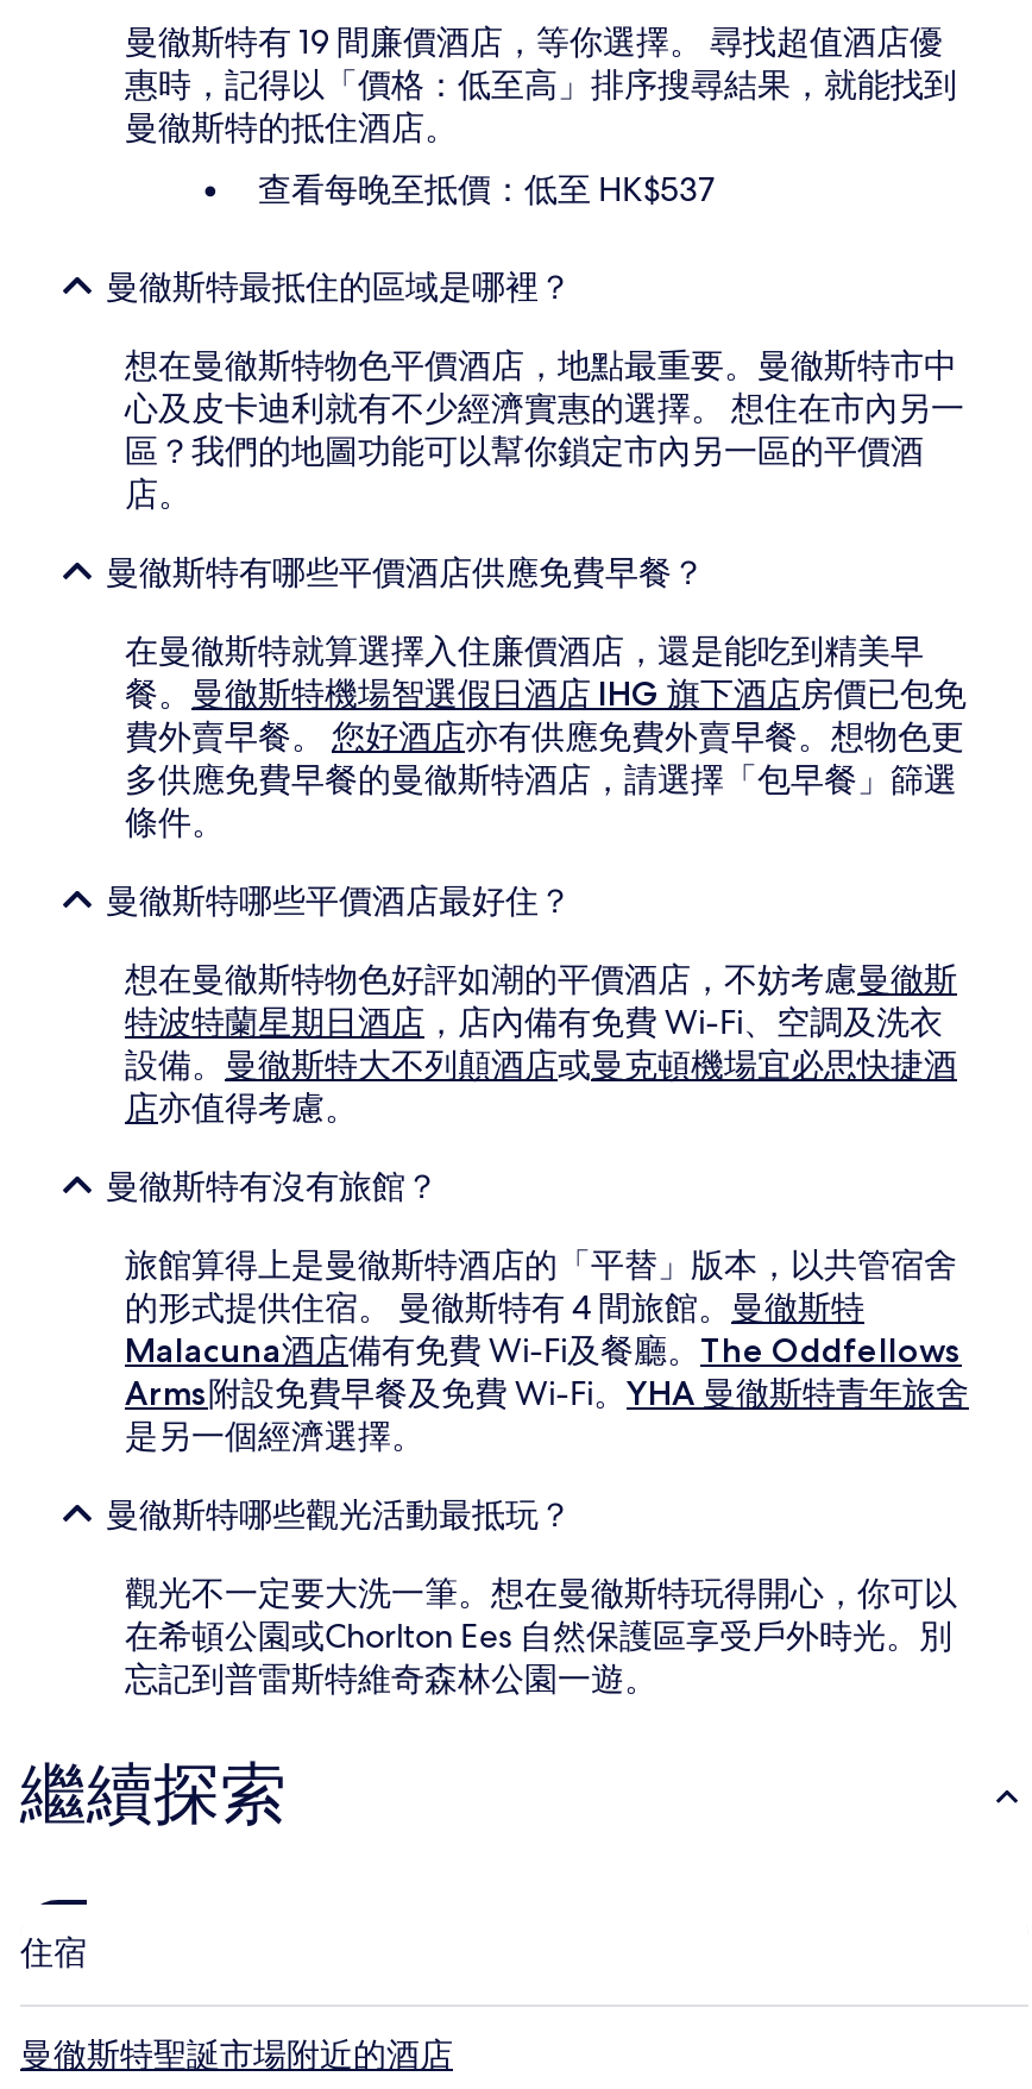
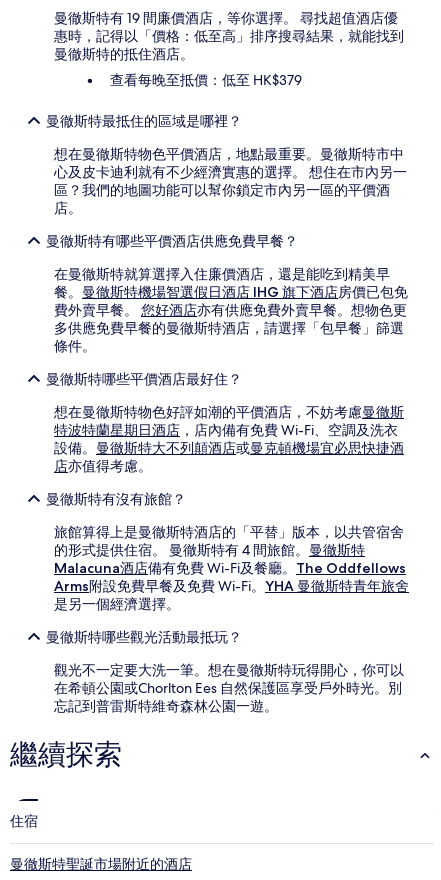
[258,167,715,209] 查看每晚至抵價：低至 HK$537 -> [110,70,302,88] 查看每晚至抵價：低至 HK$379

